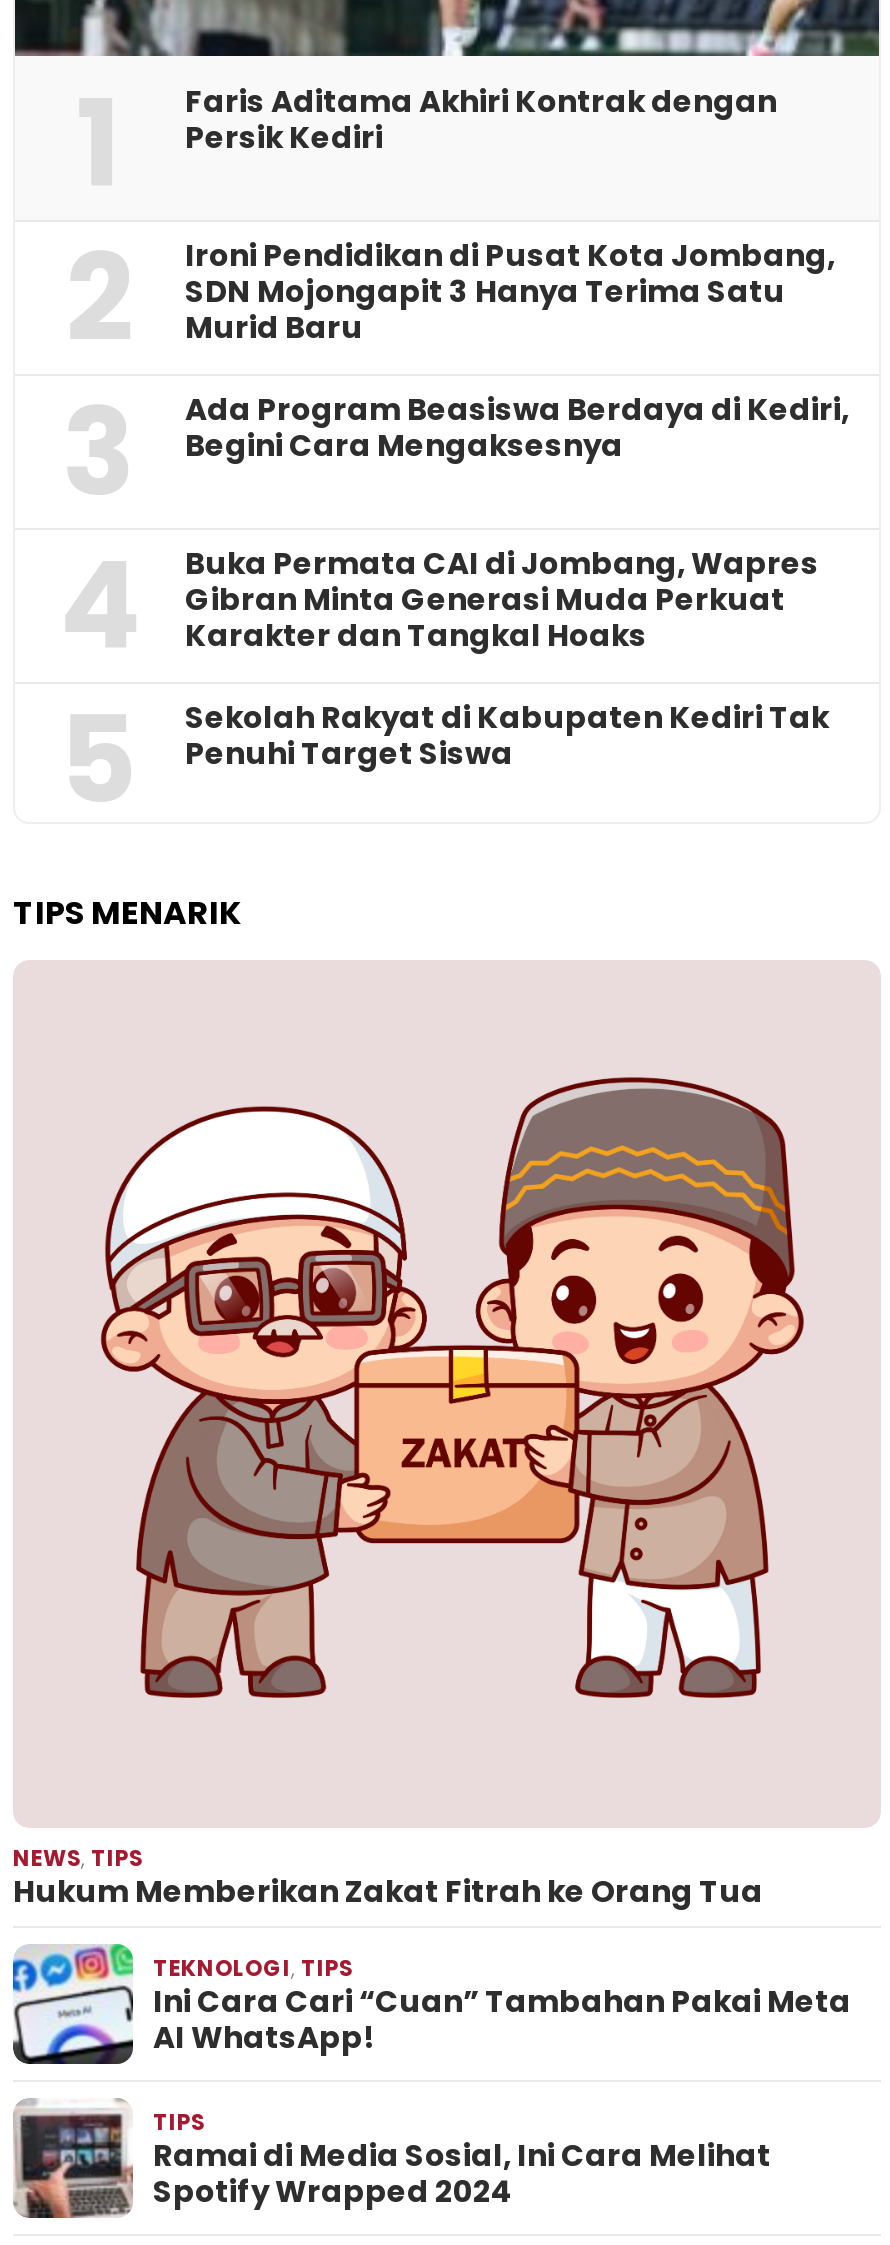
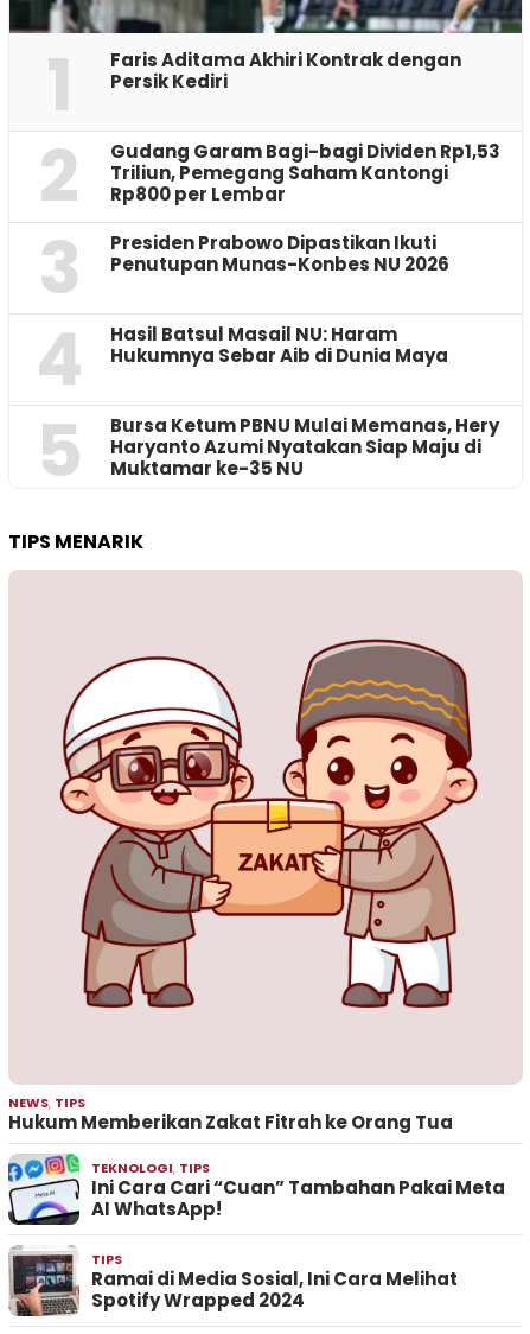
[185,235,835,349] Ironi Pendidikan di Pusat Kota Jombang, | SDN Mojongapit 3 Hanya Terima Satu | Murid Baru -> [110,139,500,207] Gudang Garam Bagi-bagi Dividen Rp1,53 | Triliun, Pemegang Saham Kantongi | Rp800 per Lembar
[185,389,849,467] Ada Program Beasiswa Berdaya di Kediri, | Begini Cara Mengaksesnya -> [110,231,449,277] Presiden Prabowo Dipastikan Ikuti | Penutupan Munas-Konbes NU 2026
[185,543,819,657] Buka Permata CAI di Jombang, Wapres | Gibran Minta Generasi Muda Perkuat | Karakter dan Tangkal Hoaks -> [110,322,448,368] Hasil Batsul Masail NU: Haram | Hukumnya Sebar Aib di Dunia Maya
[185,697,829,775] Sekolah Rakyat di Kabupaten Kediri Tak | Penuhi Target Siswa -> [110,413,499,481] Bursa Ketum PBNU Mulai Memanas, Hery | Haryanto Azumi Nyatakan Siap Maju di | Muktamar ke-35 NU

